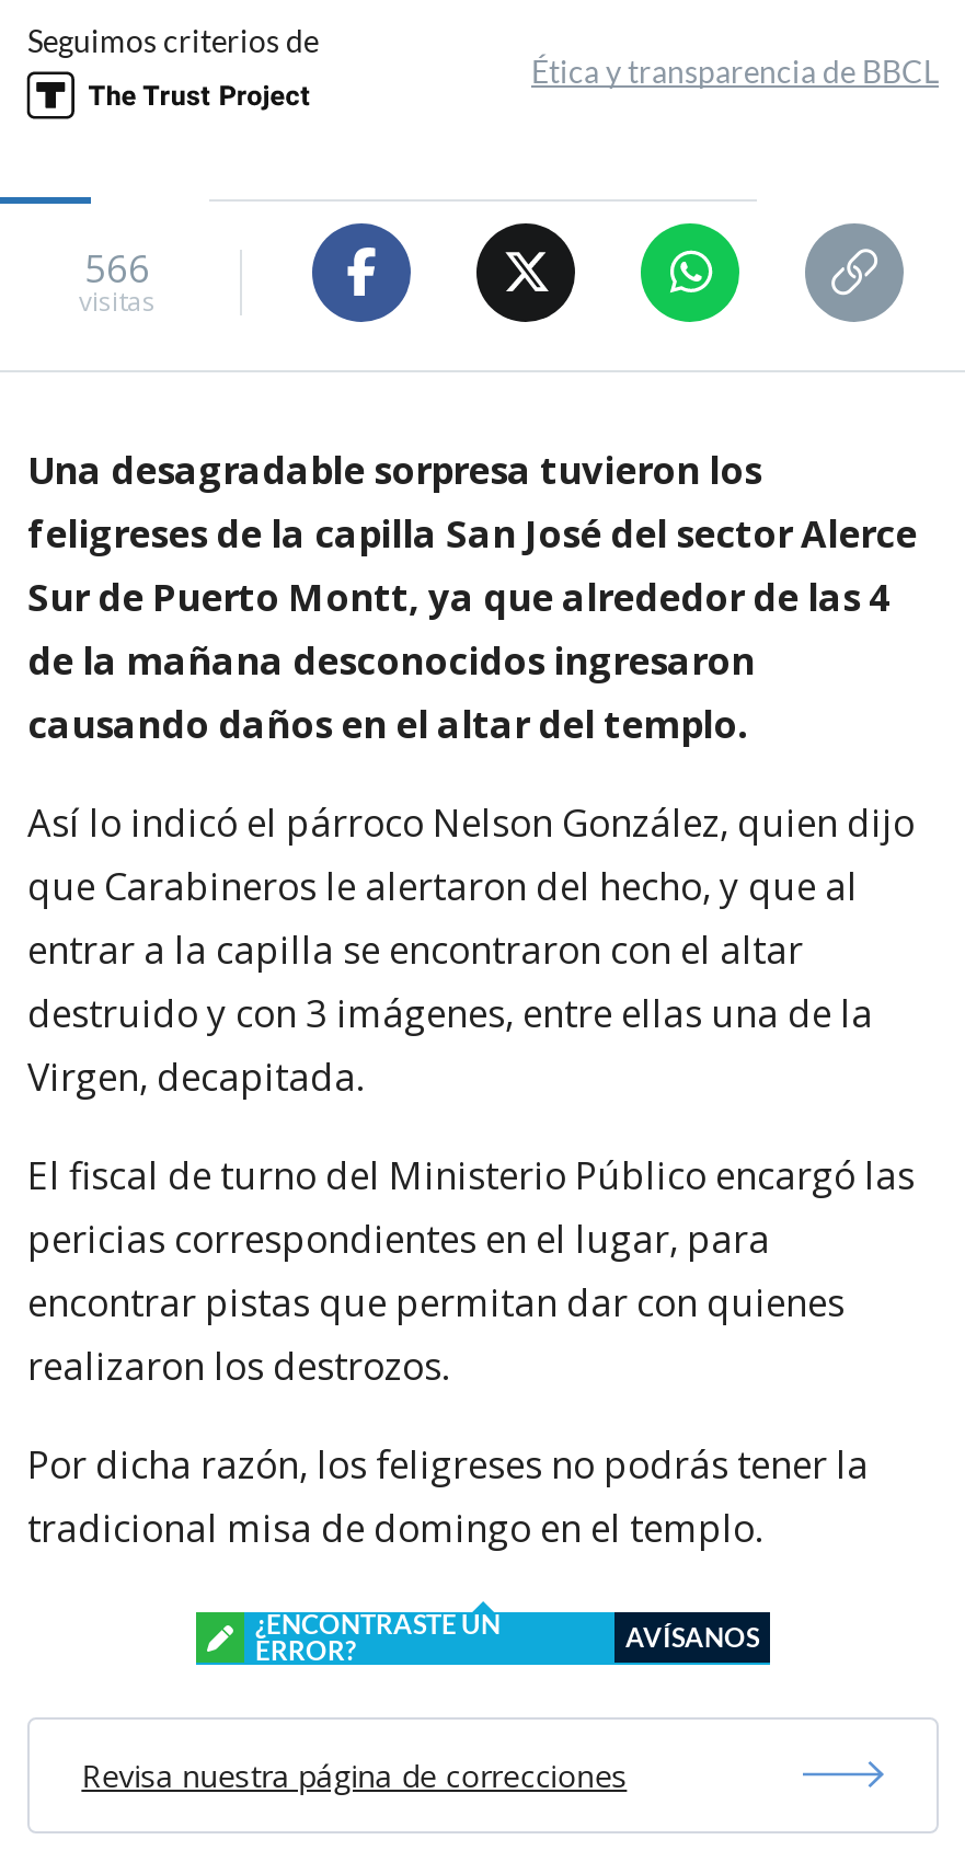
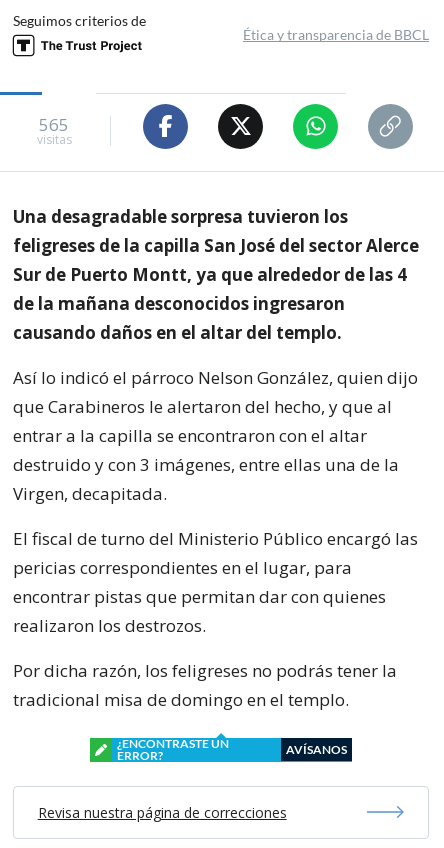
[84,244,150,294] 566 -> [39,113,69,136] 565

